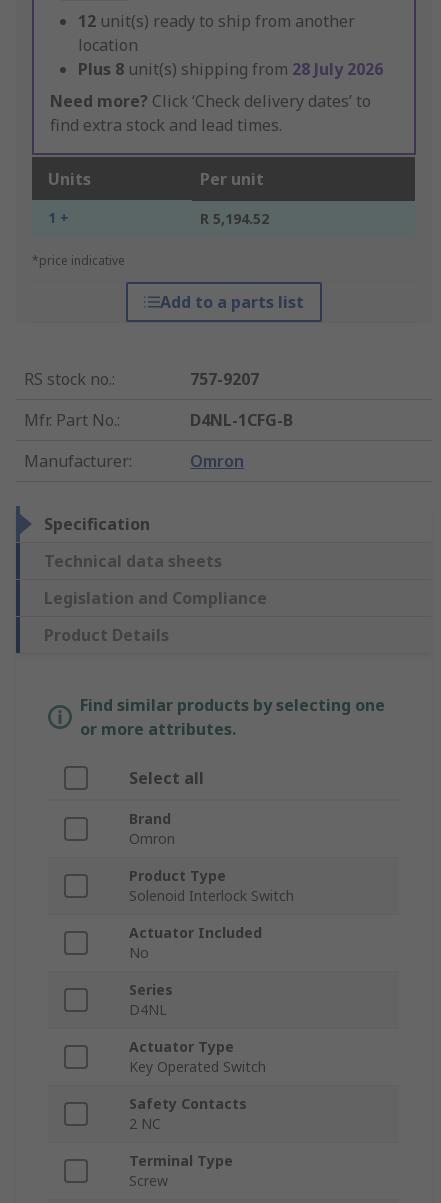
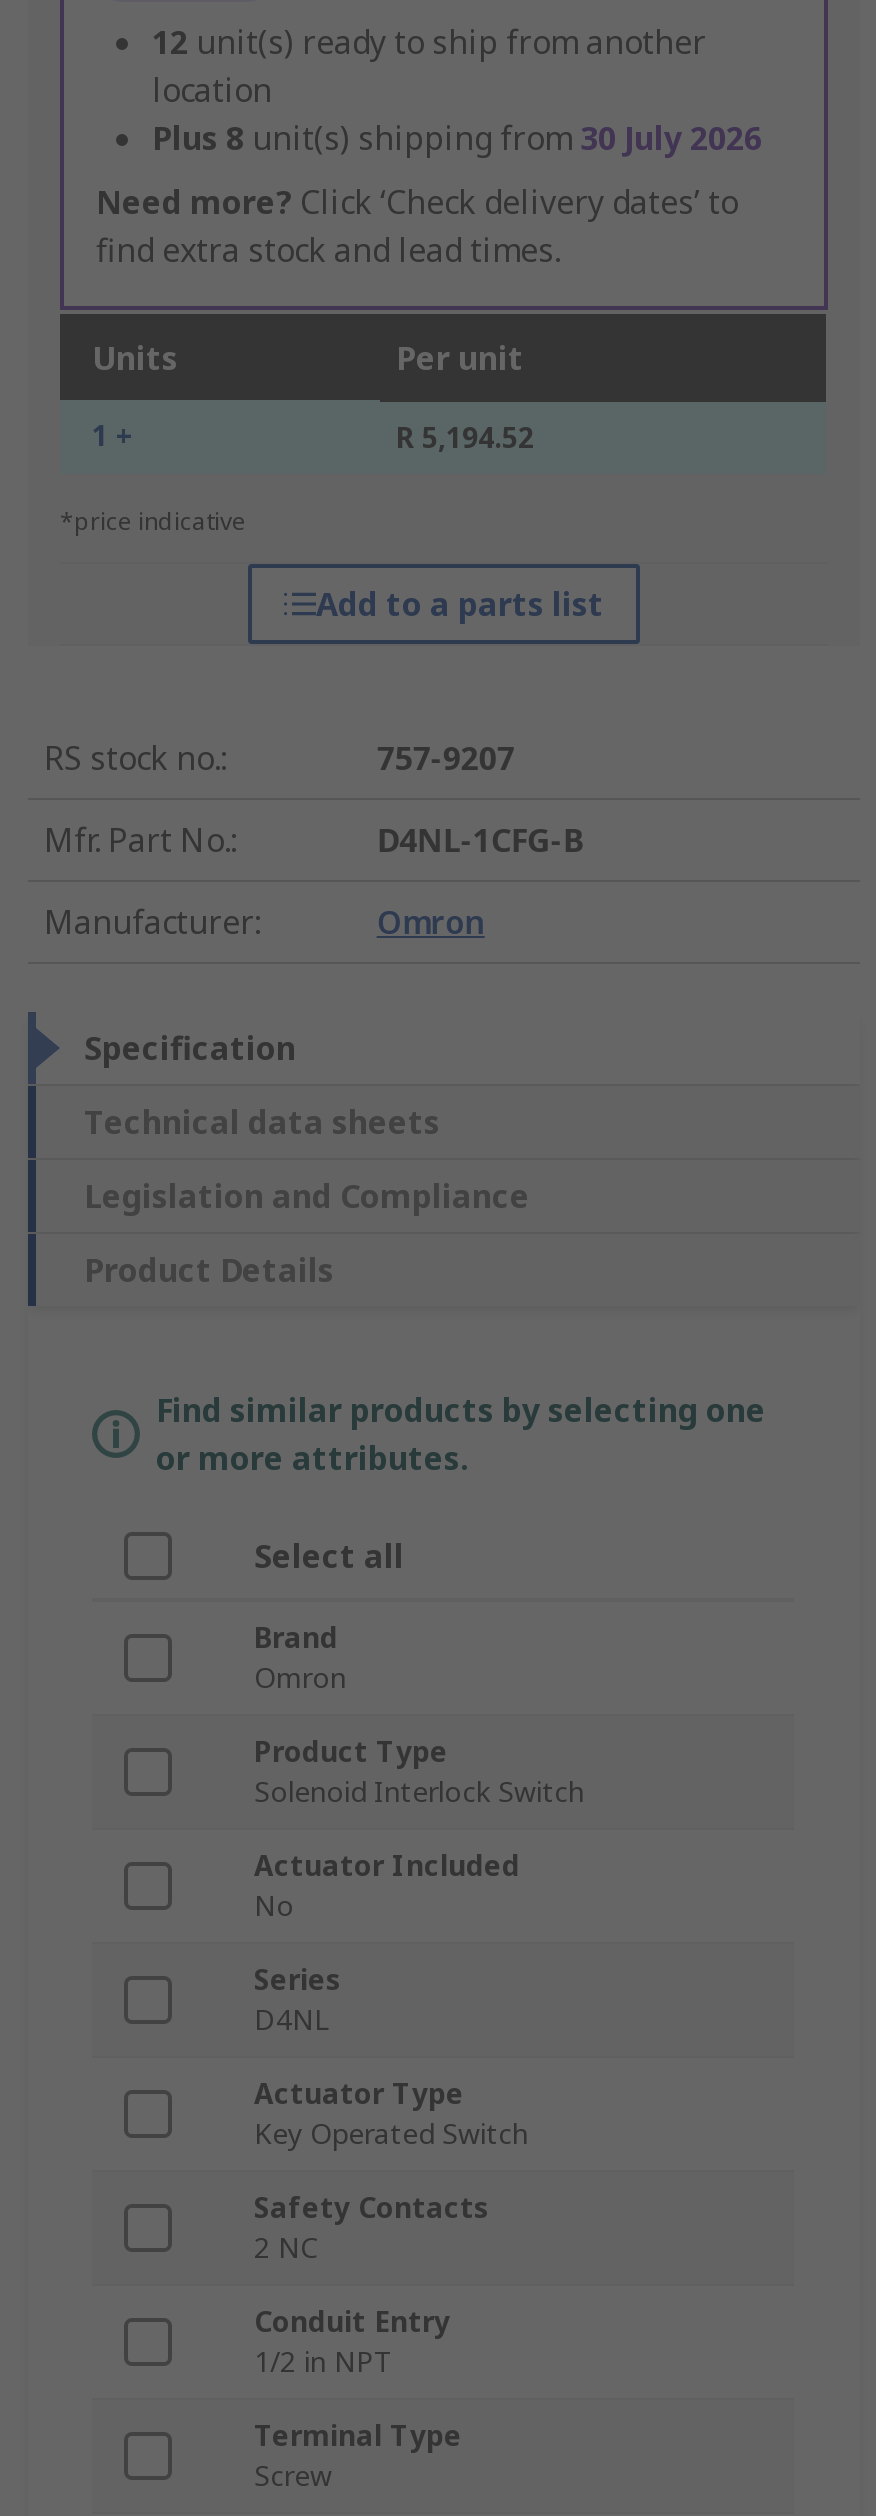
[78,58,383,80] Plus 8 unit(s) shipping from 28 July 2026 -> [152,117,762,161] Plus 8 unit(s) shipping from 30 July 2026
none -> [254,2303,450,2381] Conduit Entry | 1/2 in NPT

